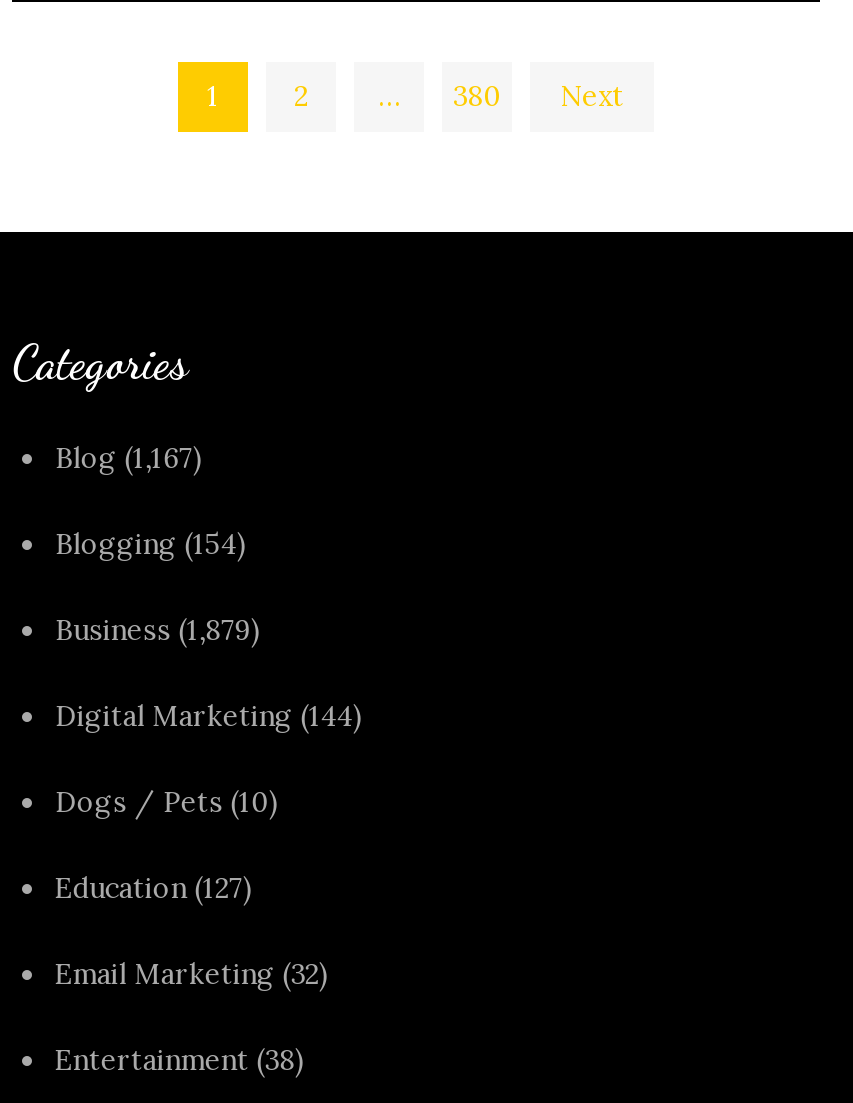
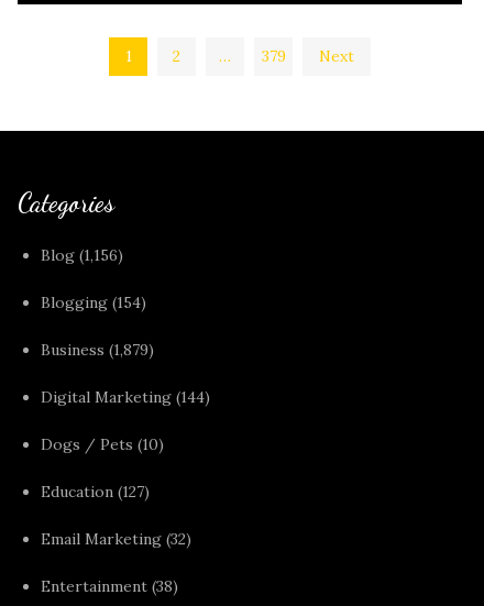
[453,78,501,114] 380 -> [261,46,285,66] 379
[55,440,203,476] Blog (1,167) -> [41,245,124,265] Blog (1,156)

